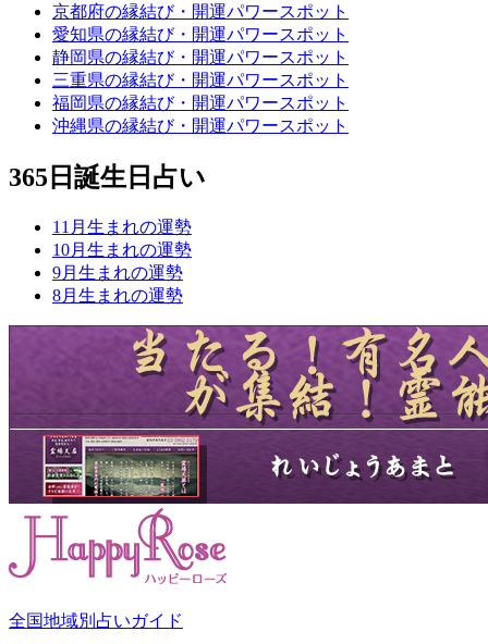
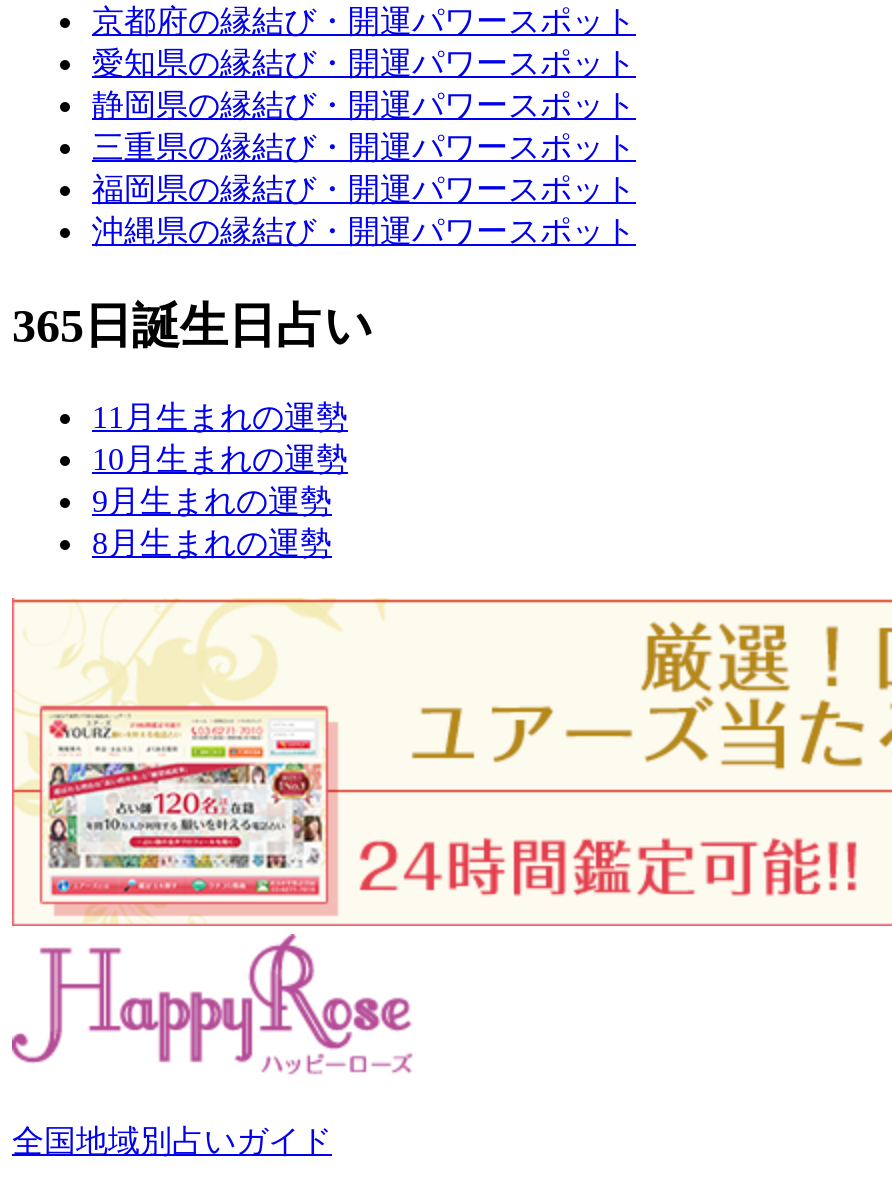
[8,324,485,505] [image] -> [10,596,886,928] [image]

